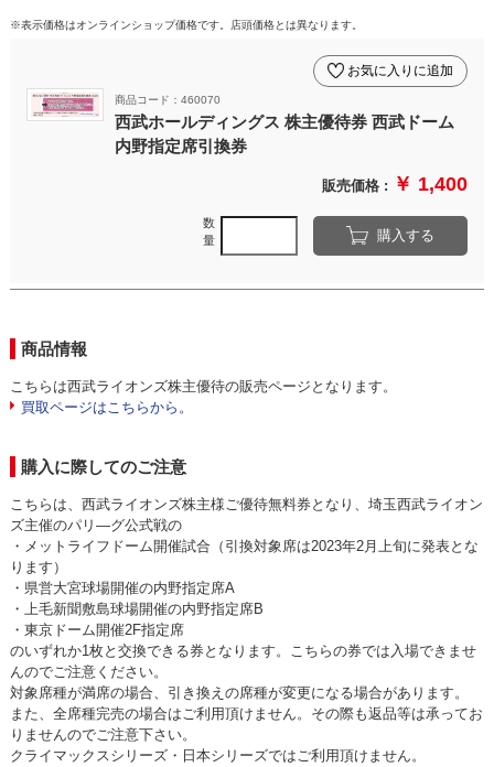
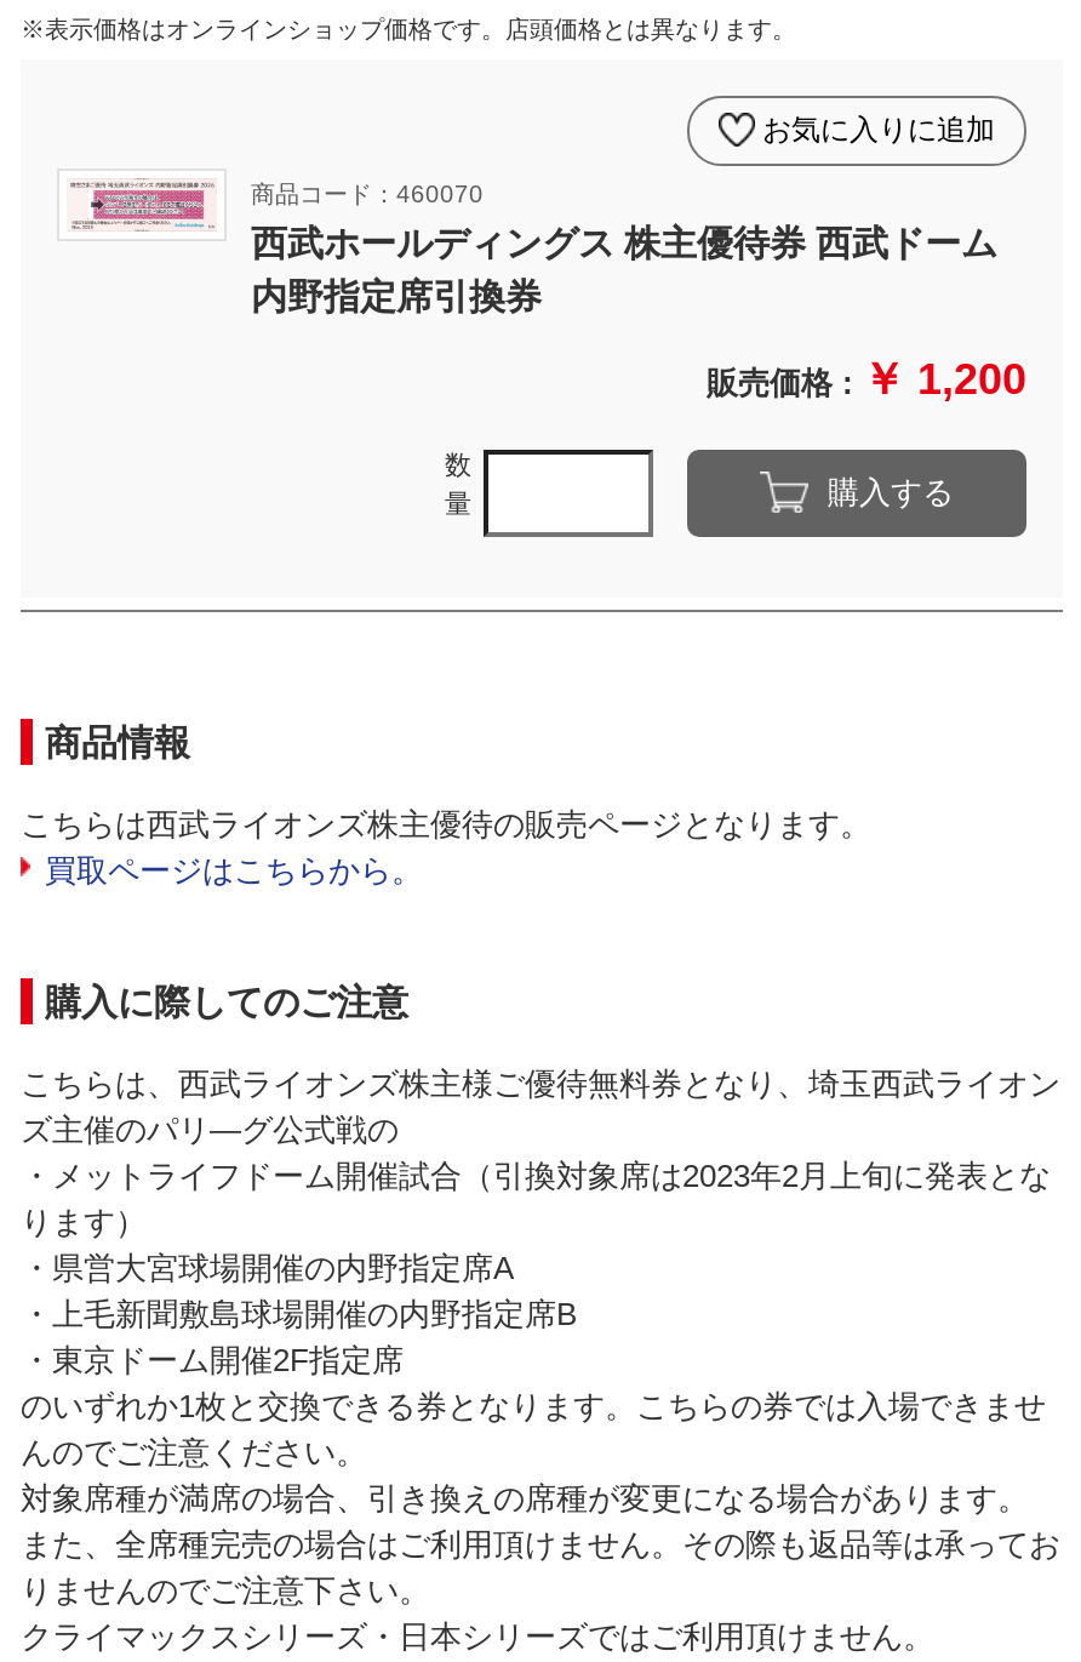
[322,173,468,195] 販売価格 :￥ 1,400 -> [707,356,1026,404] 販売価格 :￥ 1,200

